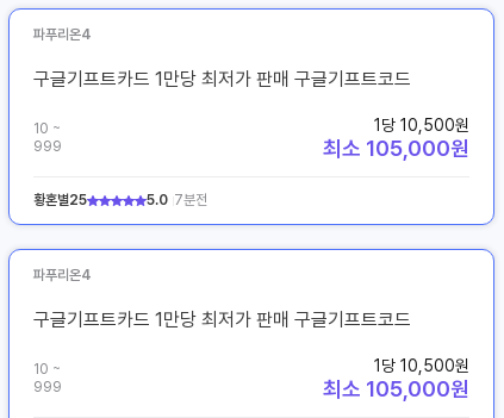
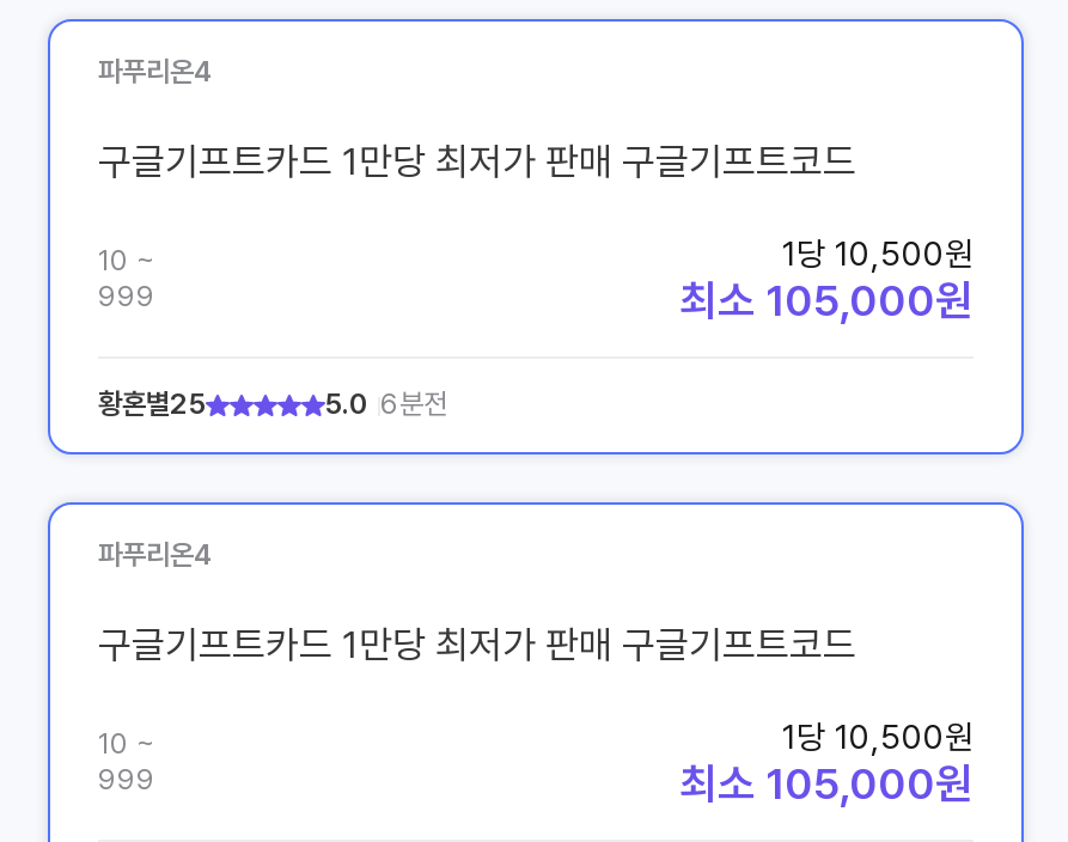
[147,192,207,208] 5.0 7분전 -> [325,388,447,421] 5.0 6분전

